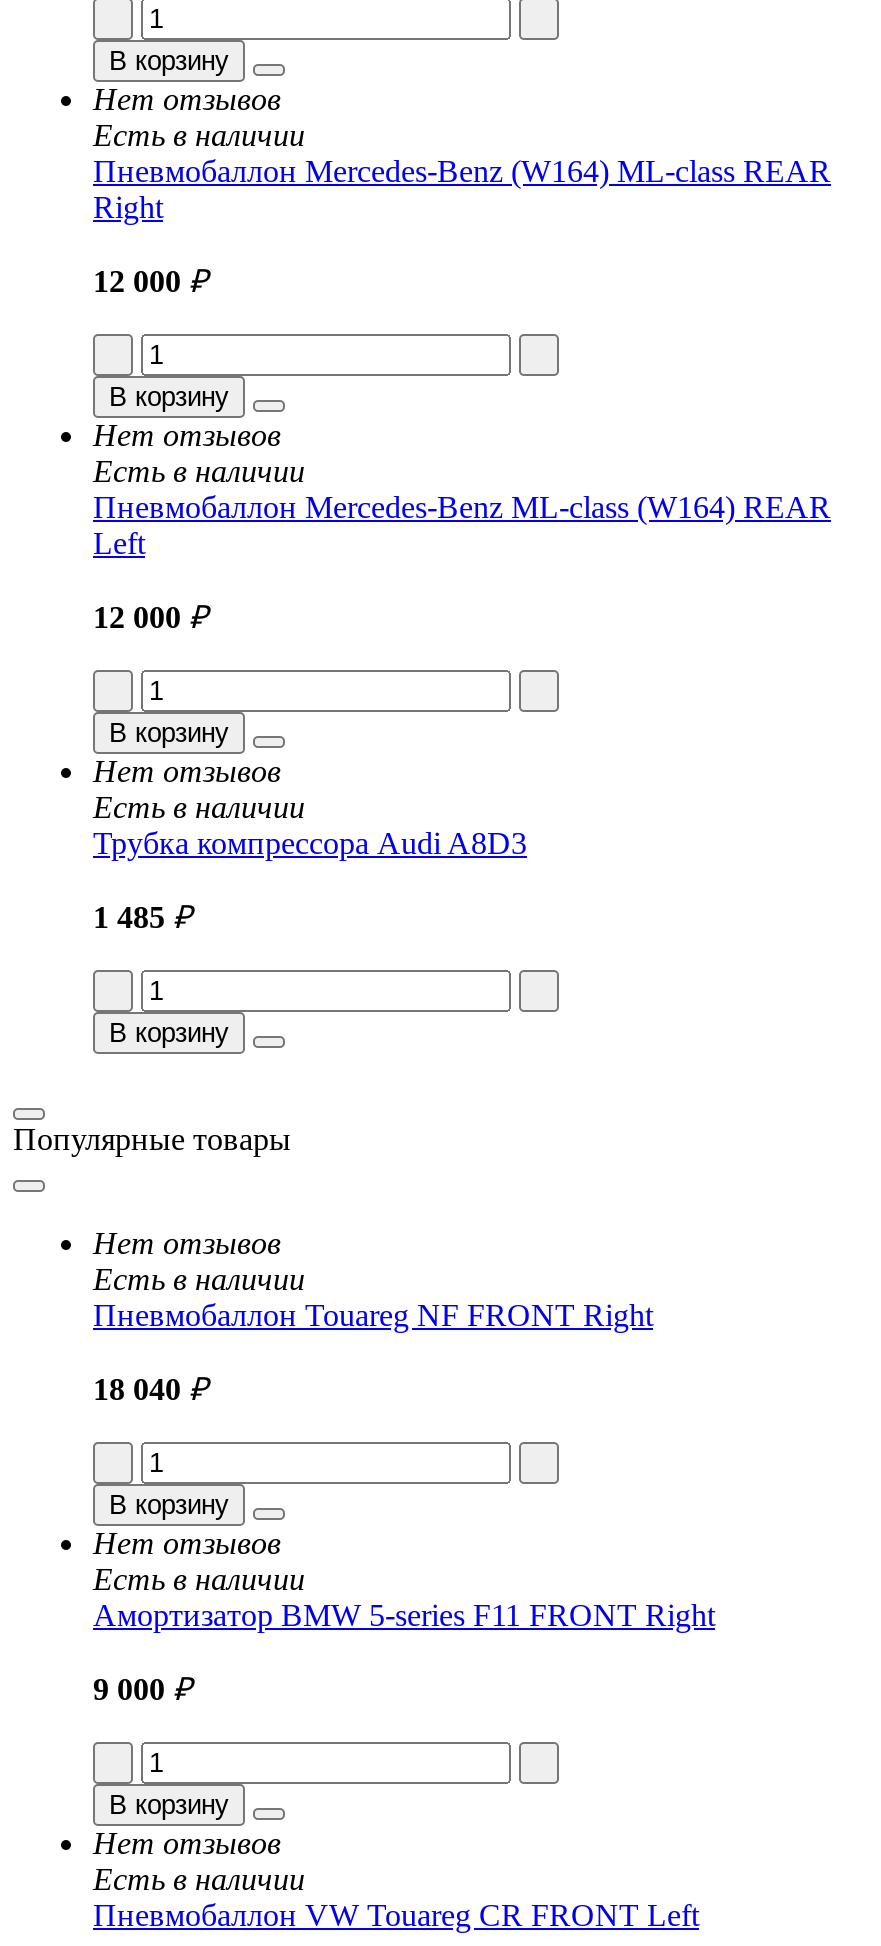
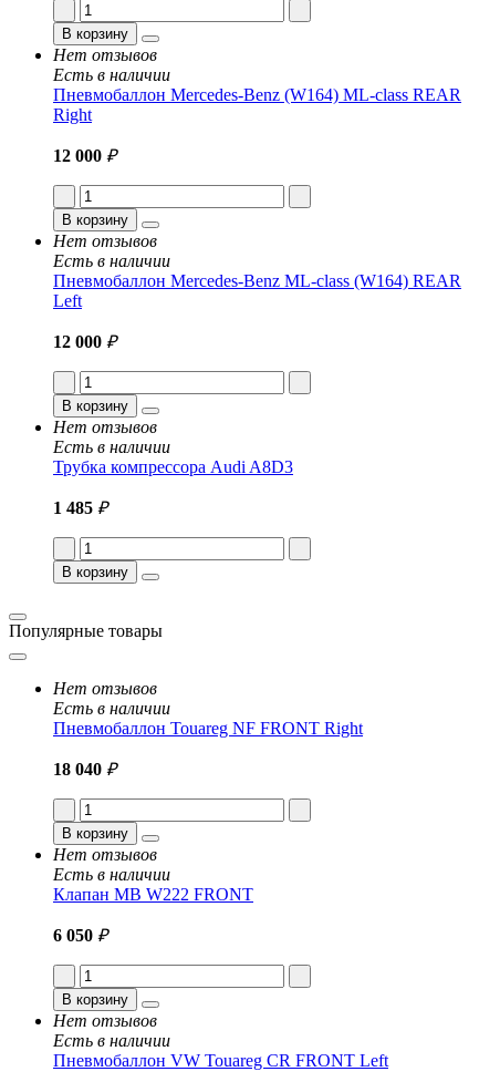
[93,1598,715,1632] Амортизатор BMW 5-series F11 FRONT Right -> [53,885,253,904] Клапан MB W222 FRONT
[93,1672,191,1706] 9 000 ₽ -> [53,926,107,945] 6 050 ₽

